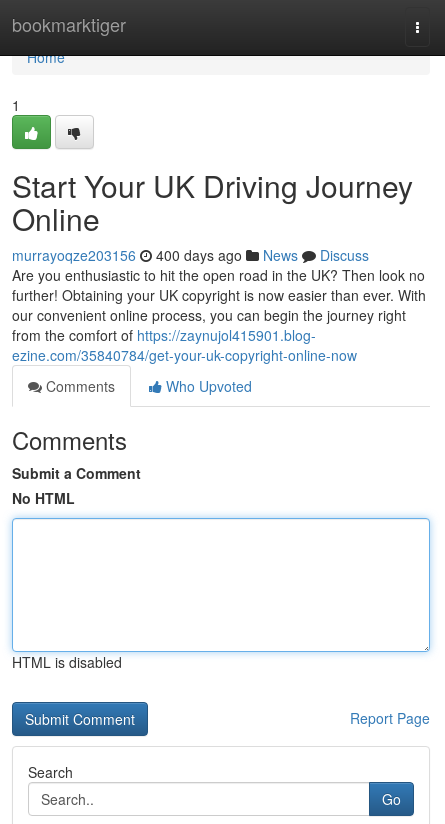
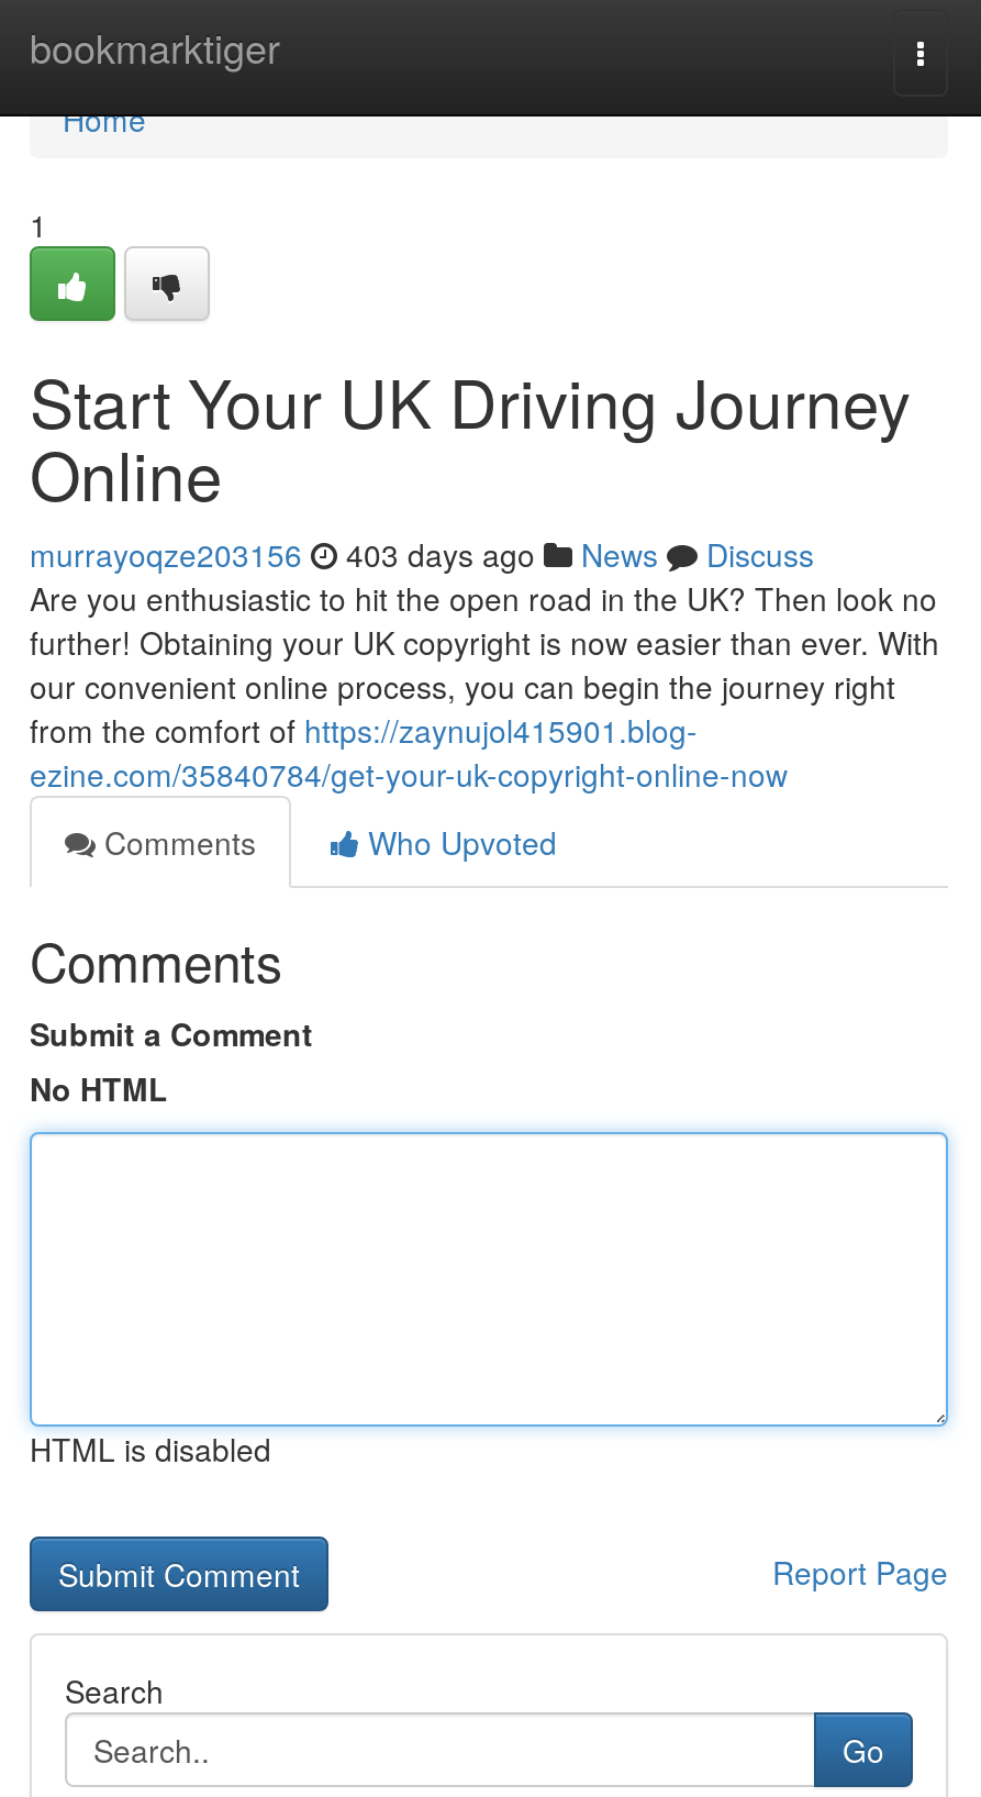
[12,245,369,265] murrayoqze203156 400 days ago News Discuss -> [30,532,814,576] murrayoqze203156 403 days ago News Discuss

